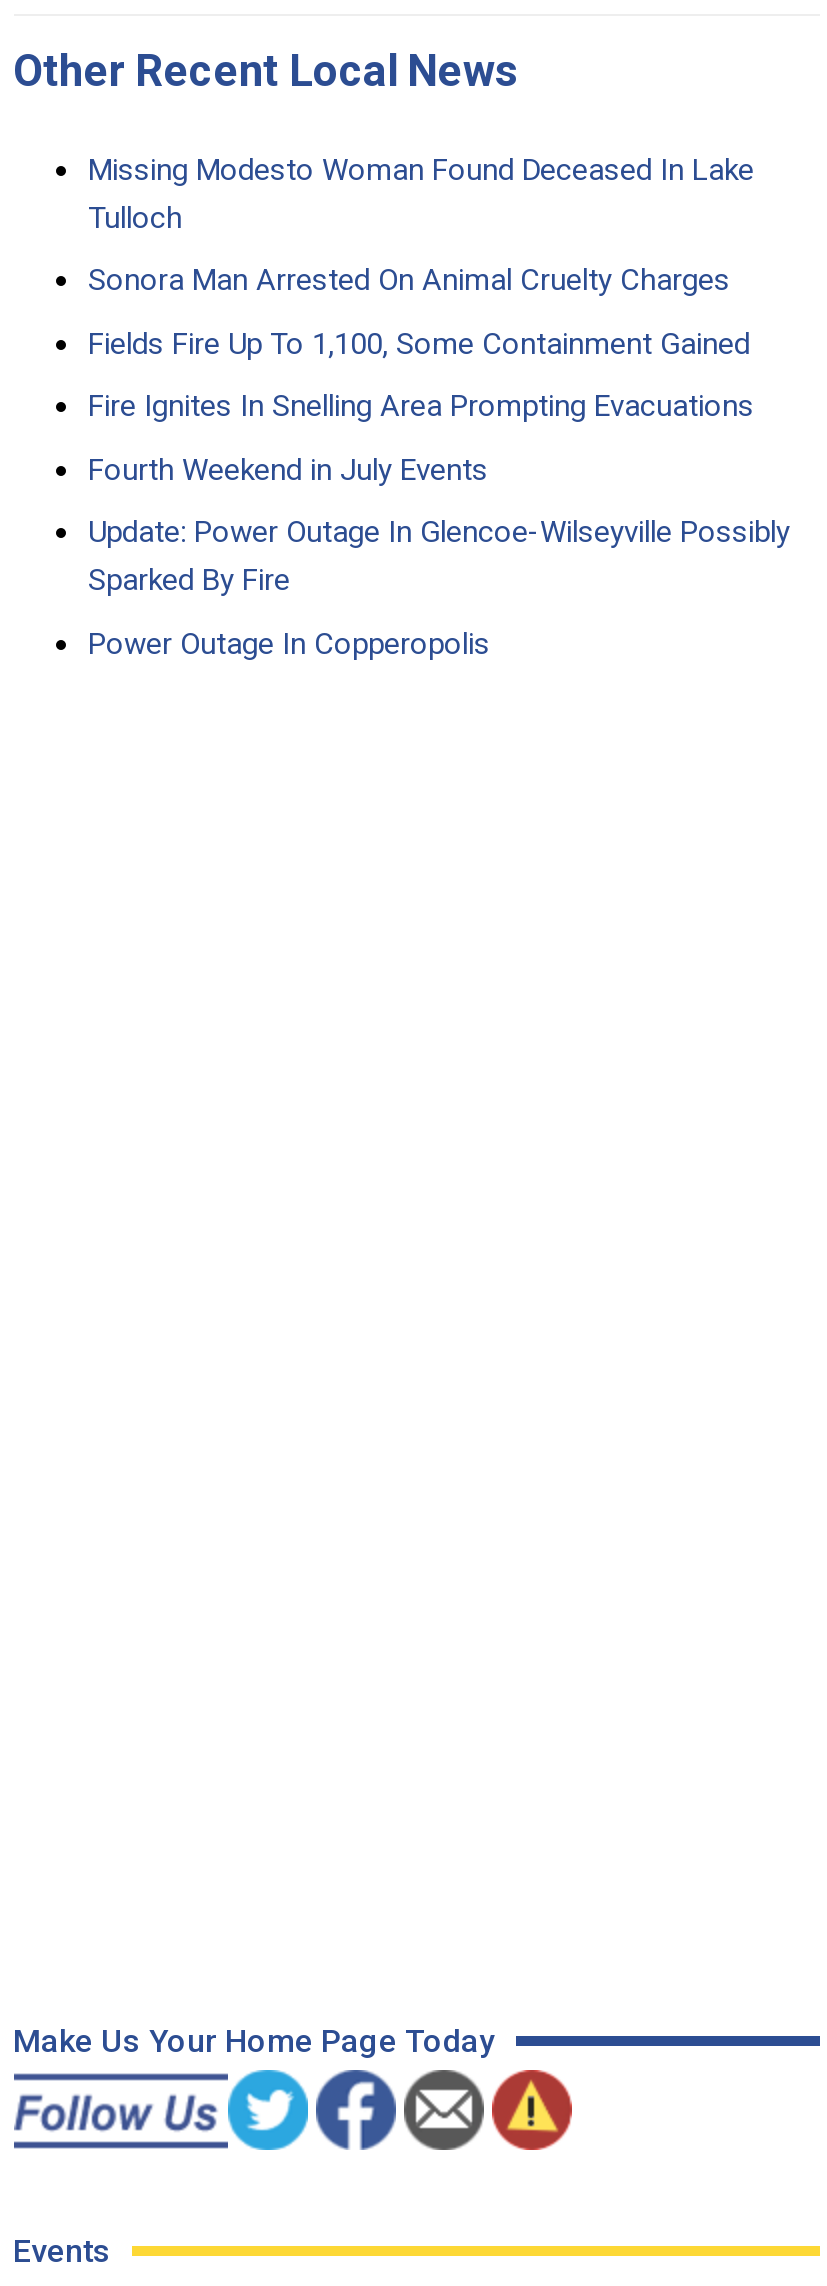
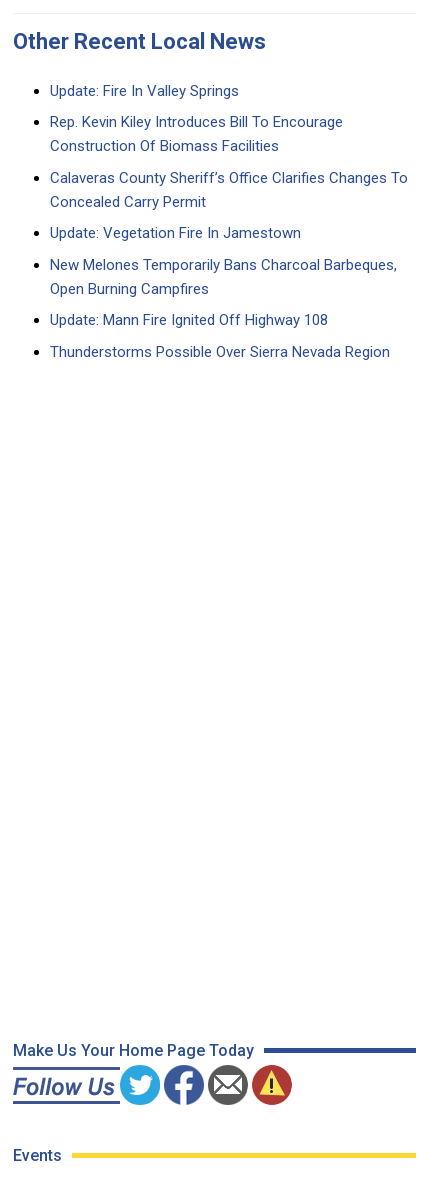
[88,152,754,236] Missing Modesto Woman Found Deceased In Lake | Tulloch -> [50,82,239,100] Update: Fire In Valley Springs
[88,263,730,299] Sonora Man Arrested On Animal Cruelty Charges -> [50,113,343,155] Rep. Kevin Kiley Introduces Bill To Encourage | Construction Of Biomass Facilities
[88,326,750,362] Fields Fire Up To 1,100, Some Containment Gained -> [50,169,408,211] Calaveras County Sheriff’s Office Clarifies Changes To | Concealed Carry Permit
[88,389,754,425] Fire Ignites In Snelling Area Prompting Evacuations -> [50,224,301,242] Update: Vegetation Fire In Jamestown
[88,452,488,488] Fourth Weekend in July Events -> [50,256,397,298] New Melones Temporarily Bans Charcoal Barbeques, | Open Burning Campfires
[88,515,790,599] Update: Power Outage In Glencoe-Wilseyville Possibly | Sparked By Fire -> [50,311,328,329] Update: Mann Fire Ignited Off Highway 108
[88,626,490,662] Power Outage In Copperopolis -> [50,343,390,361] Thunderstorms Possible Over Sierra Nevada Region

